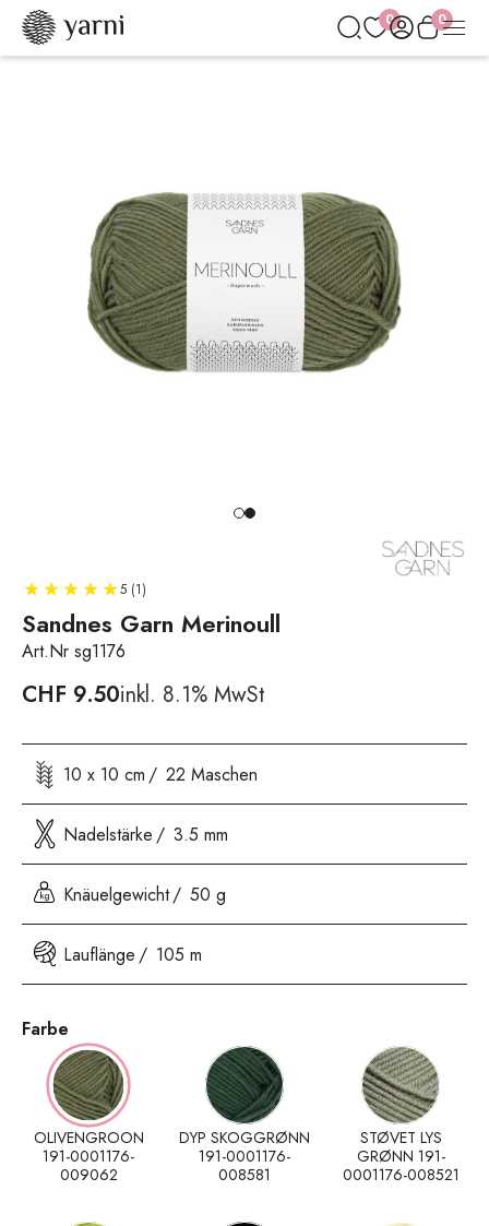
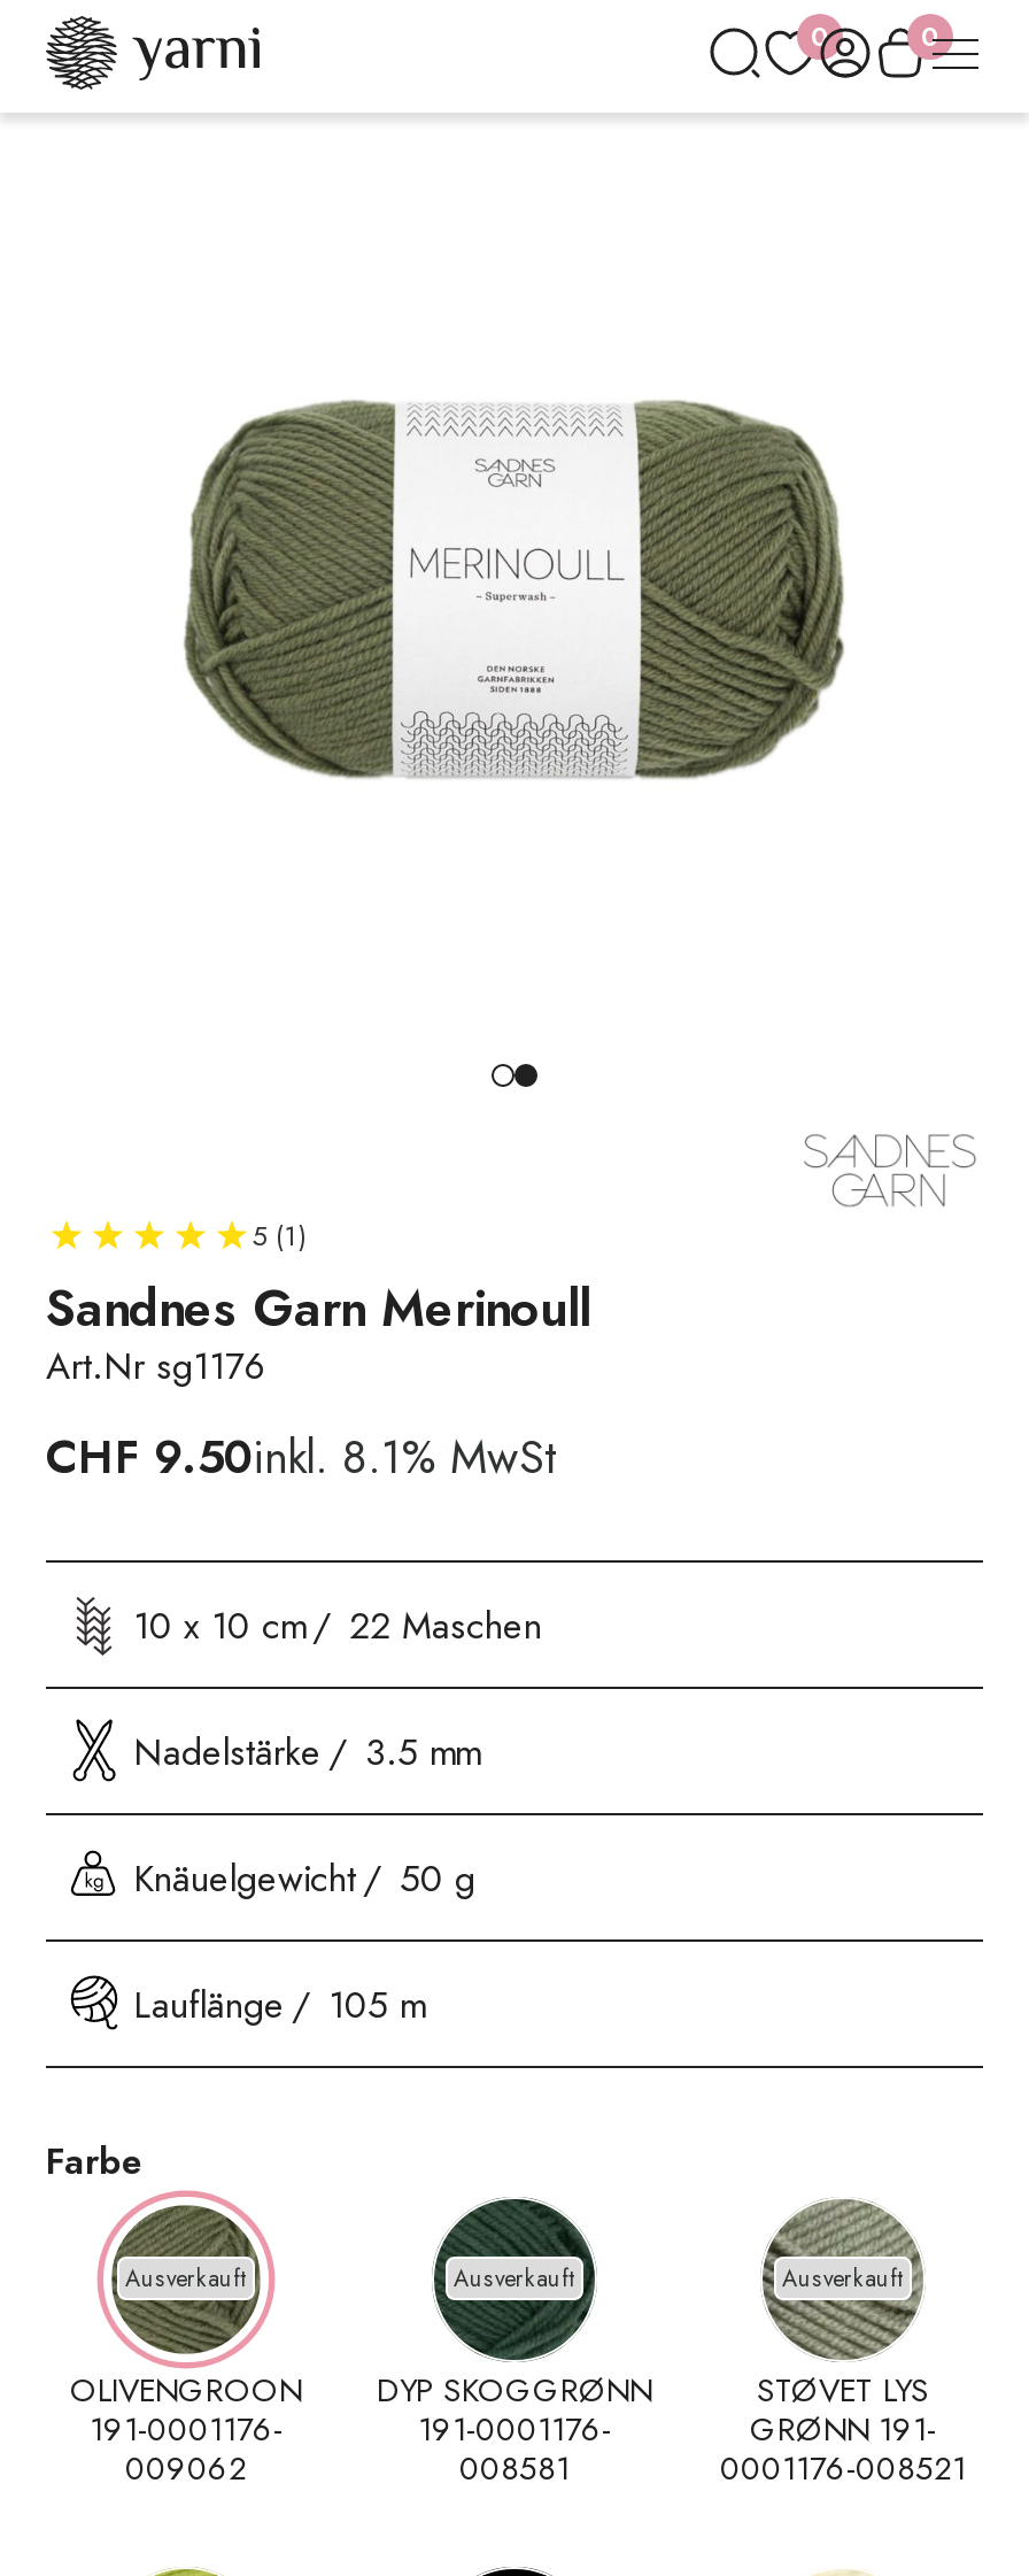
none -> [125,2262,247,2297] Ausverkauft
none -> [454,2262,575,2297] Ausverkauft
none -> [782,2262,904,2297] Ausverkauft

